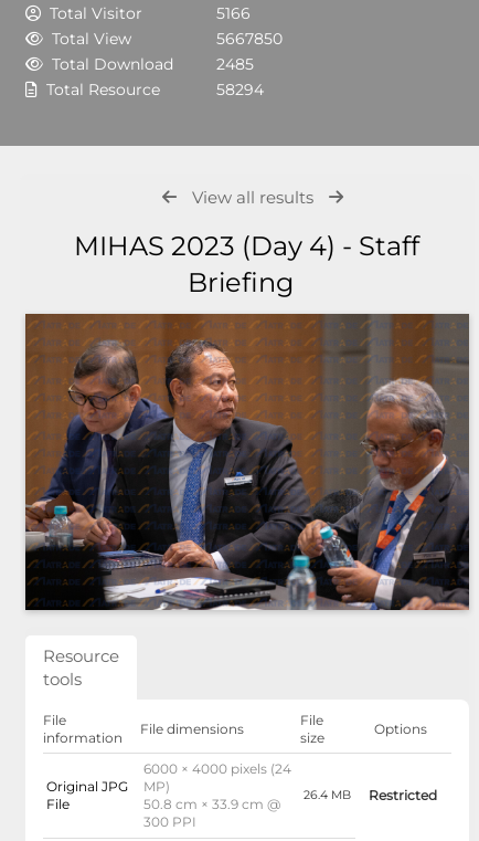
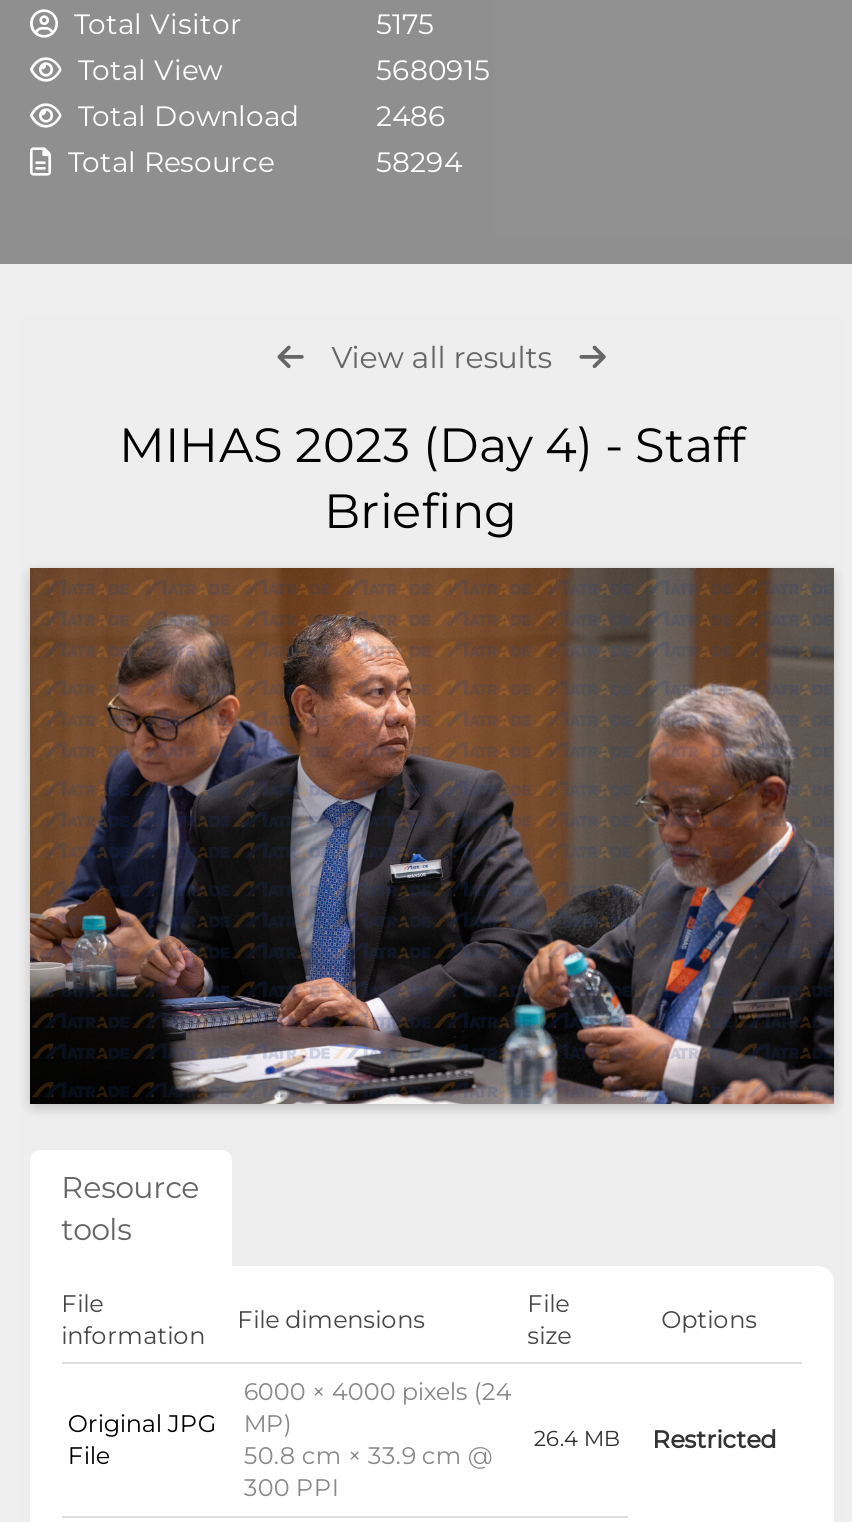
[216,3,251,23] 5166 -> [376,6,434,42] 5175
[216,29,283,49] 5667850 -> [376,52,490,88] 5680915
[216,54,254,74] 2485 -> [376,98,446,134] 2486

